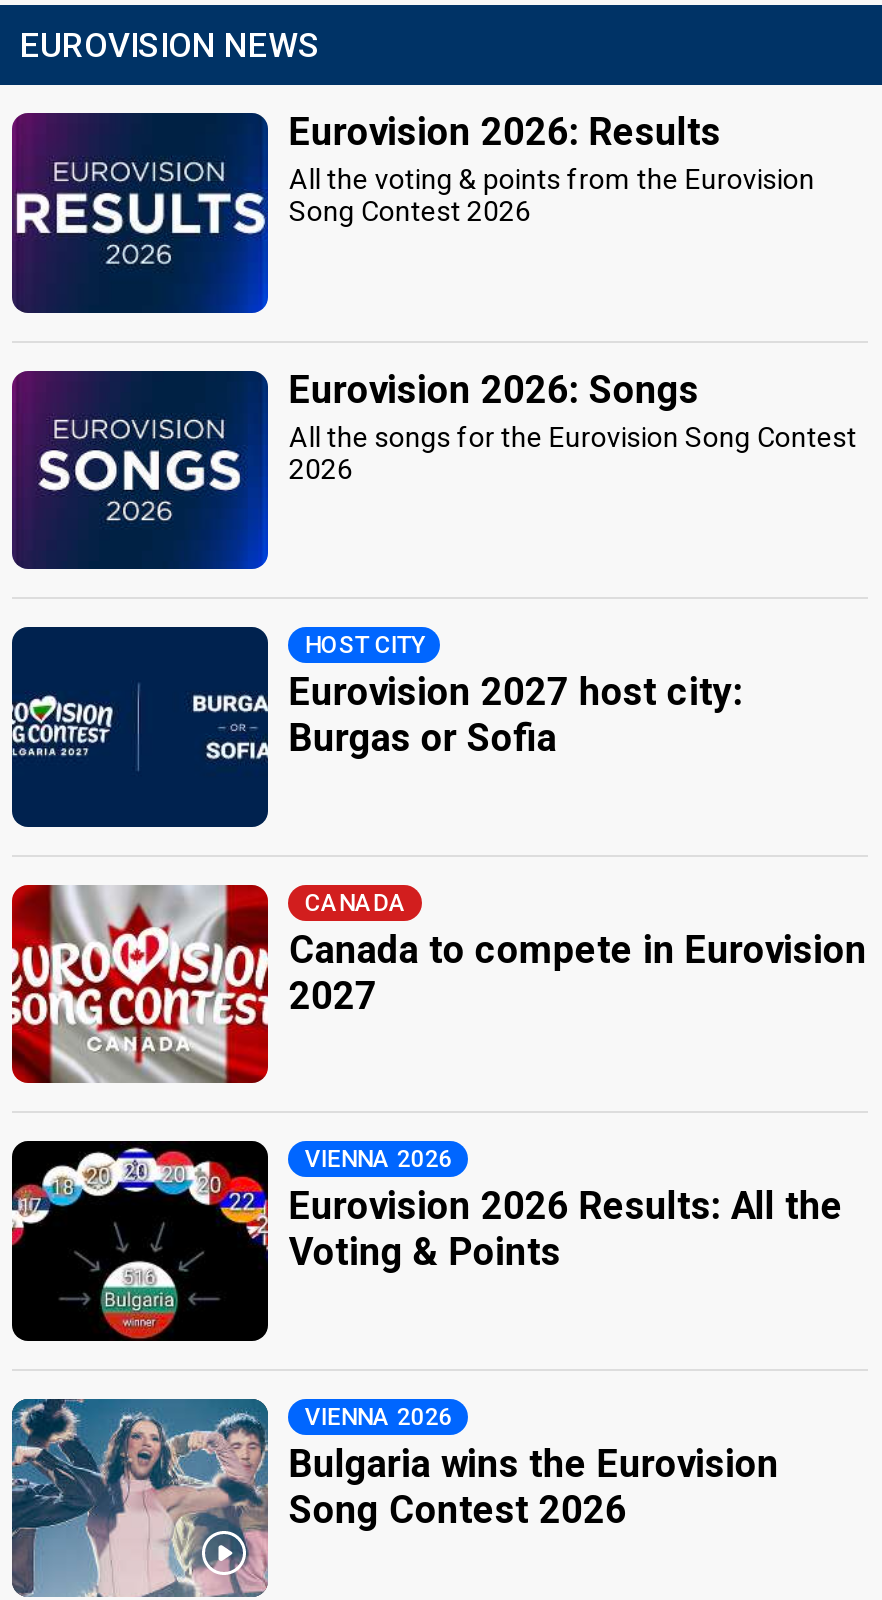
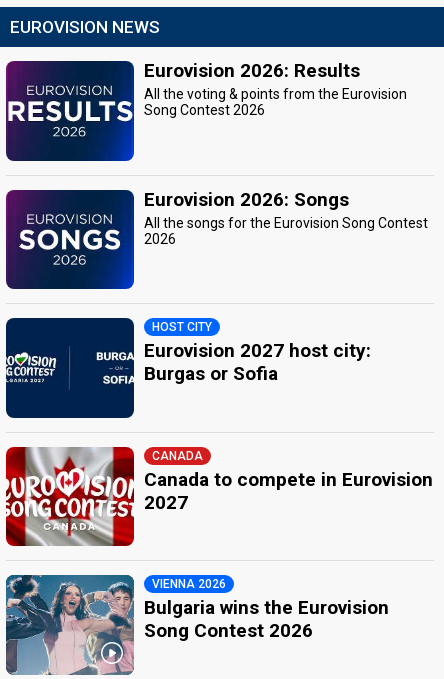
[10,1141,843,1345] [image] | Eurovision 2026 Results: All the | Voting & Points -> none
[305,1402,453,1430] VIENNA 2026 -> none

